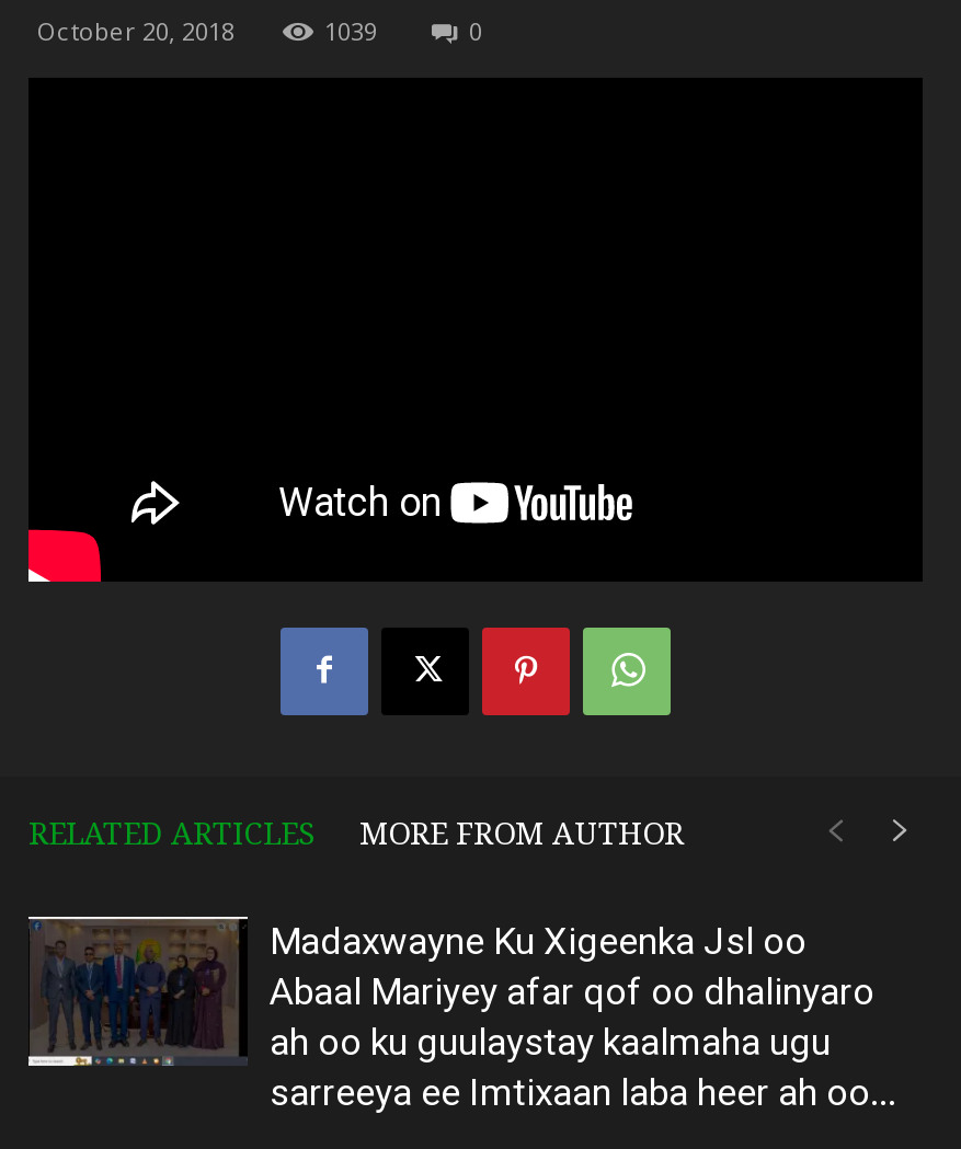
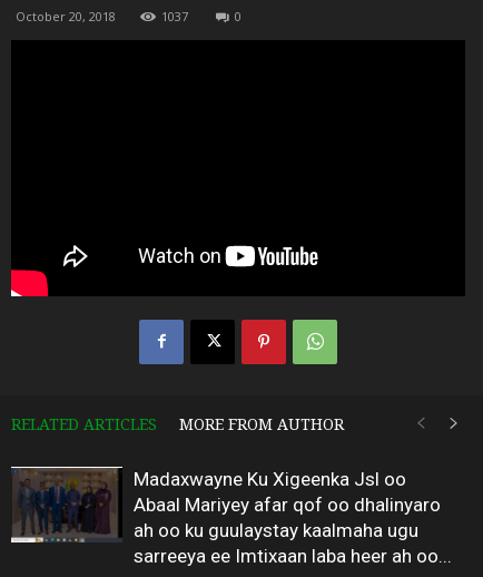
[324,15,377,48] 1039 -> [161,8,188,25] 1037

